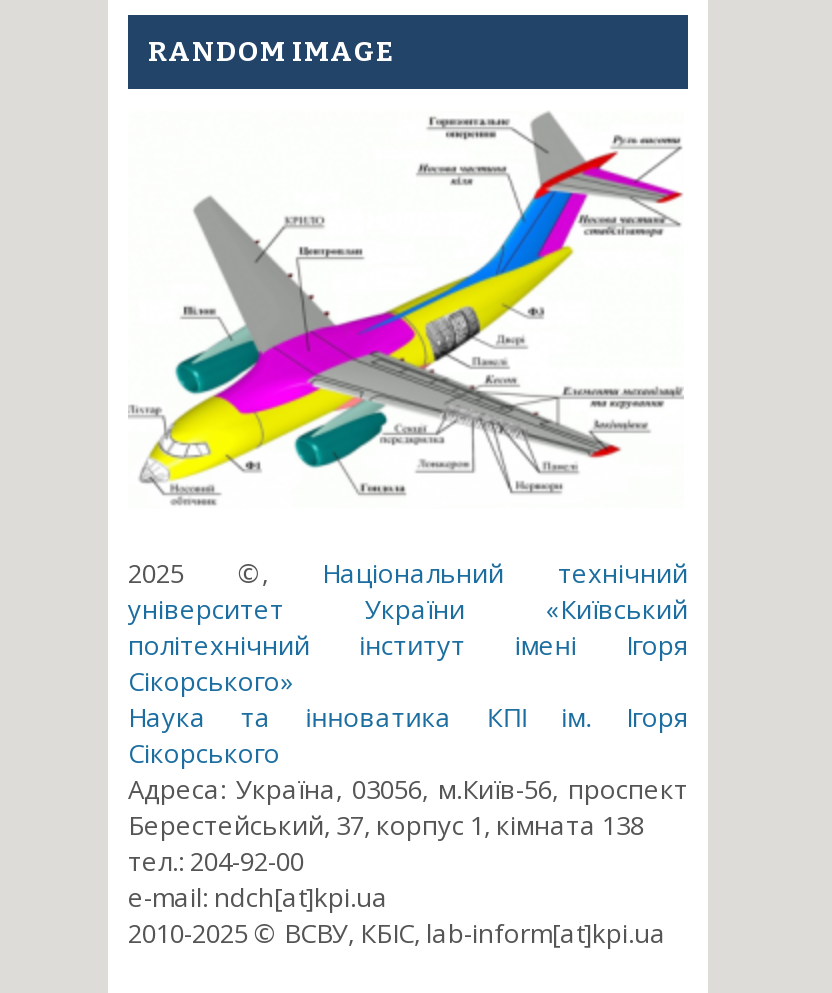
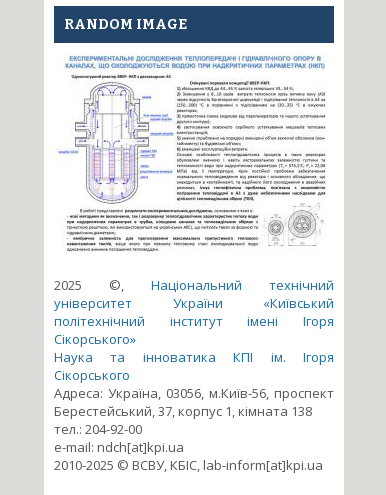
[128,113,684,505] [image] -> [55,55,331,252] [image]

